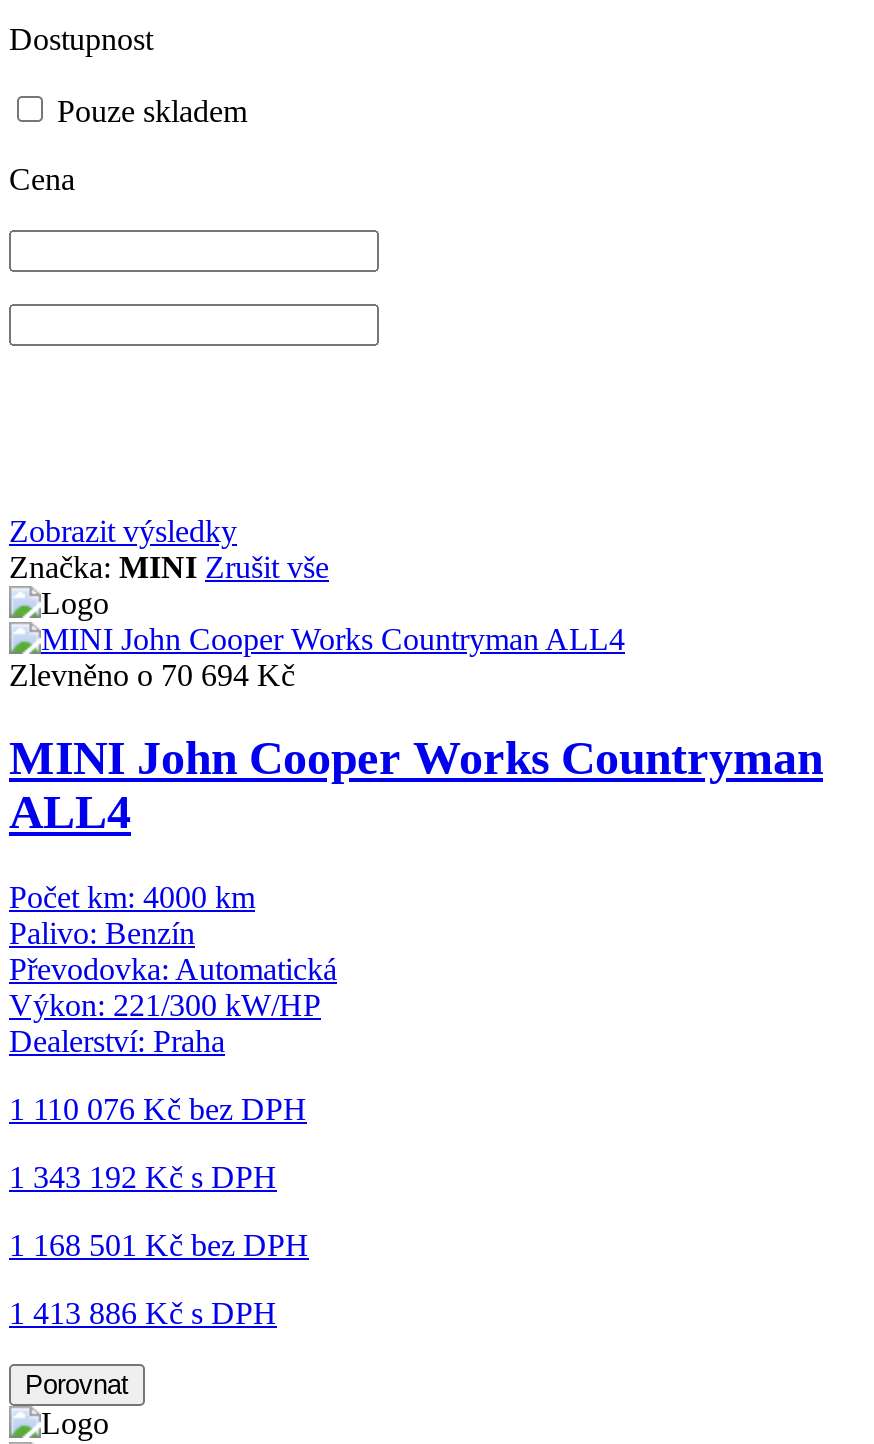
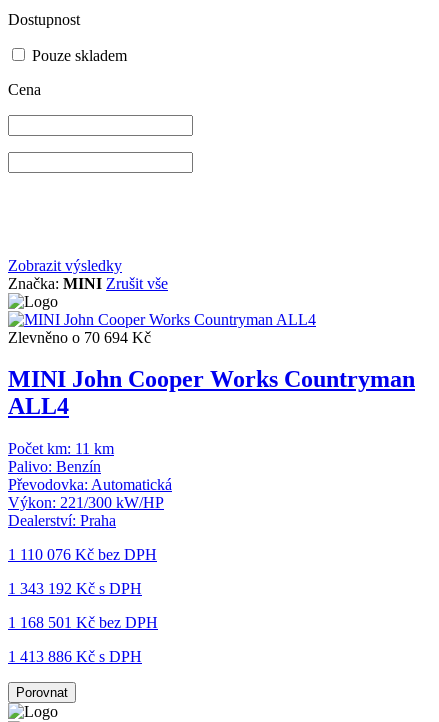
[9,881,255,915] Počet km: 4000 km -> [8,440,114,457] Počet km: 11 km

